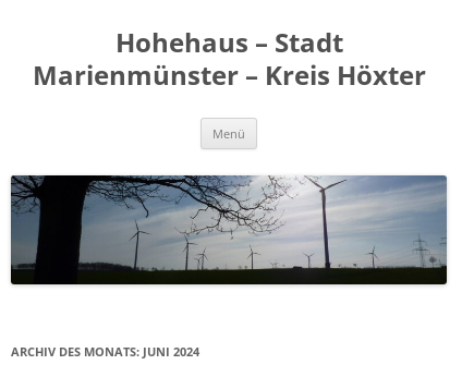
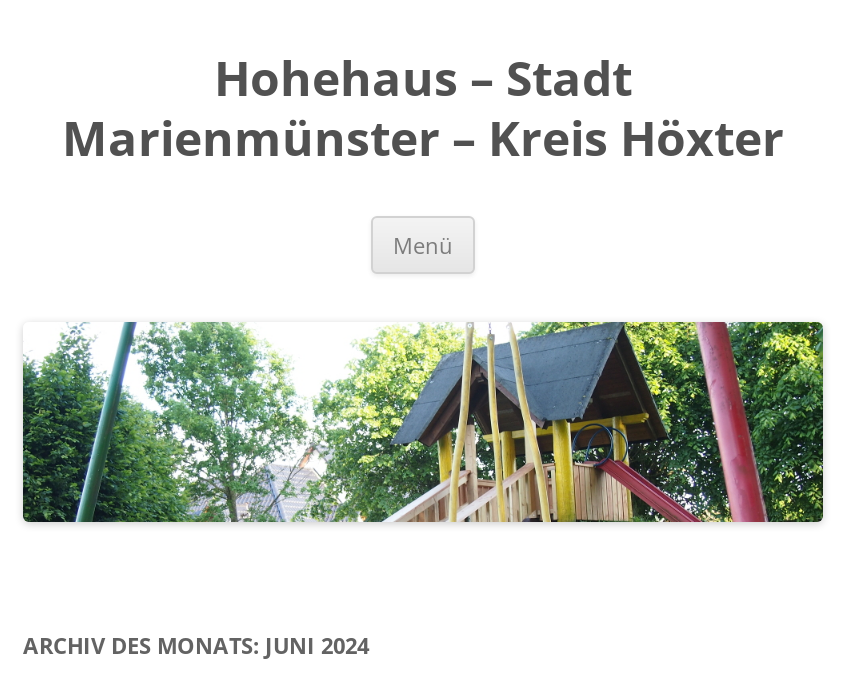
[10,174,448,285] [image] -> [23,320,825,524] [image]

